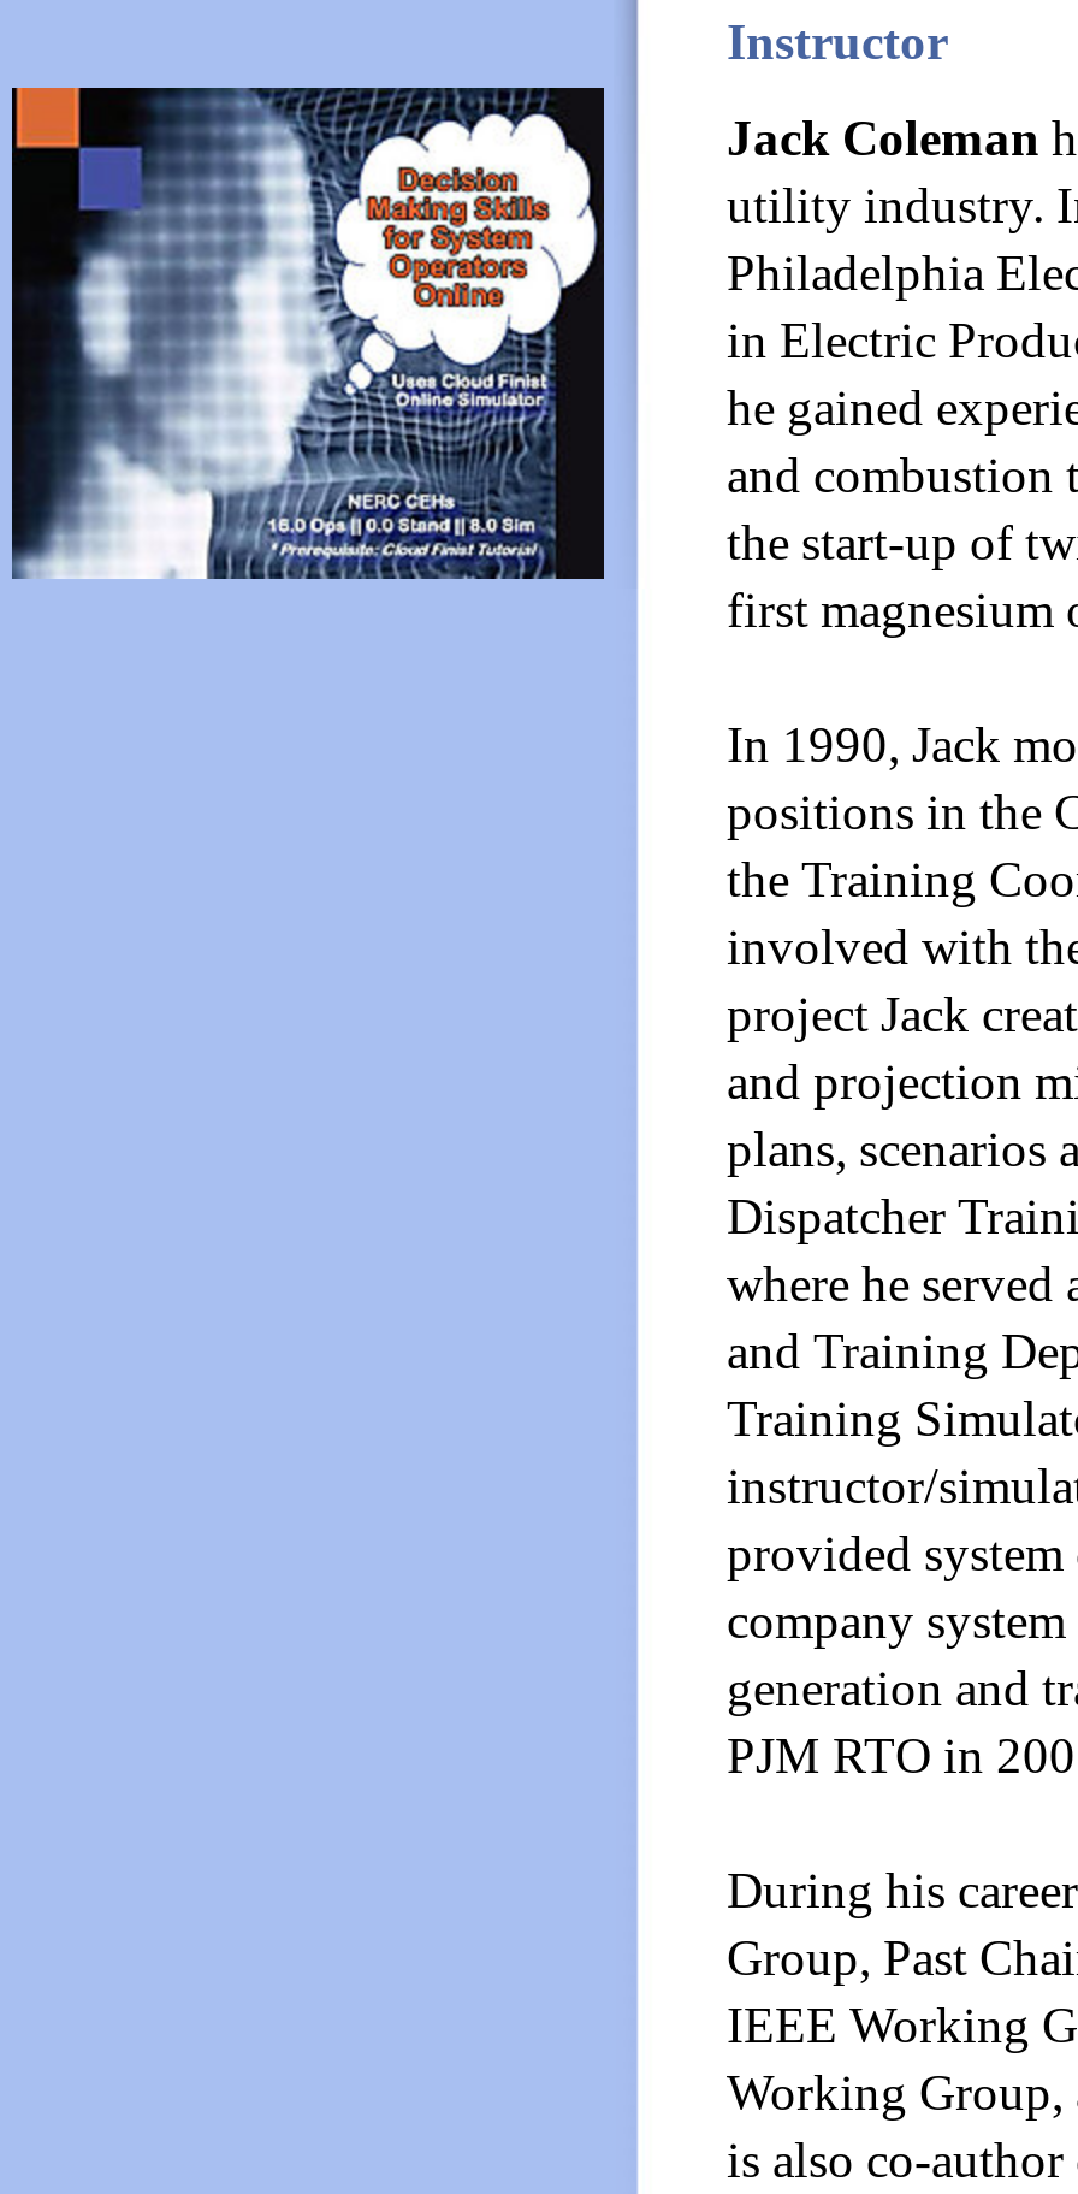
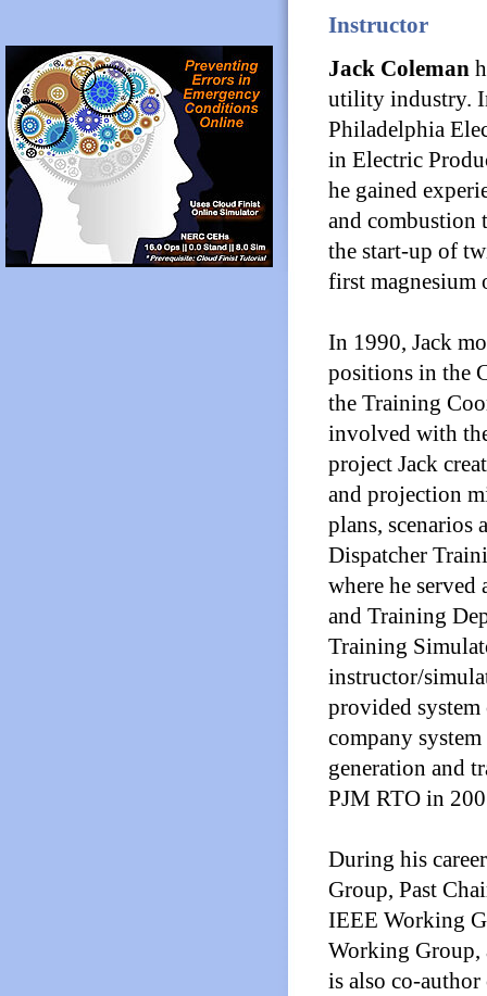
[12,85,599,581] [image] -> [5,45,271,268] [image]

